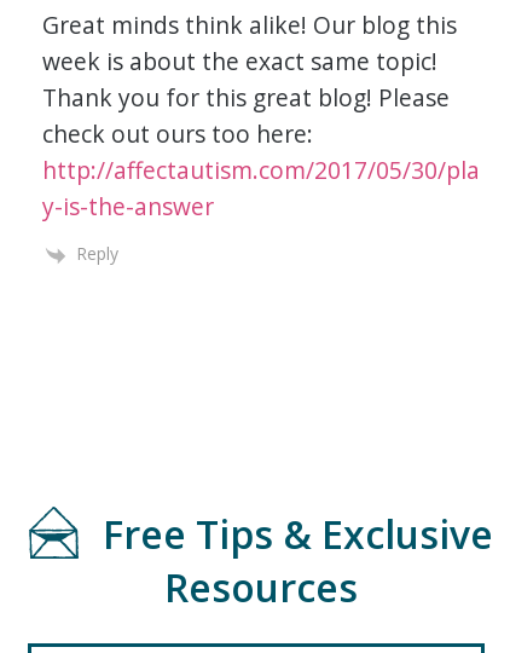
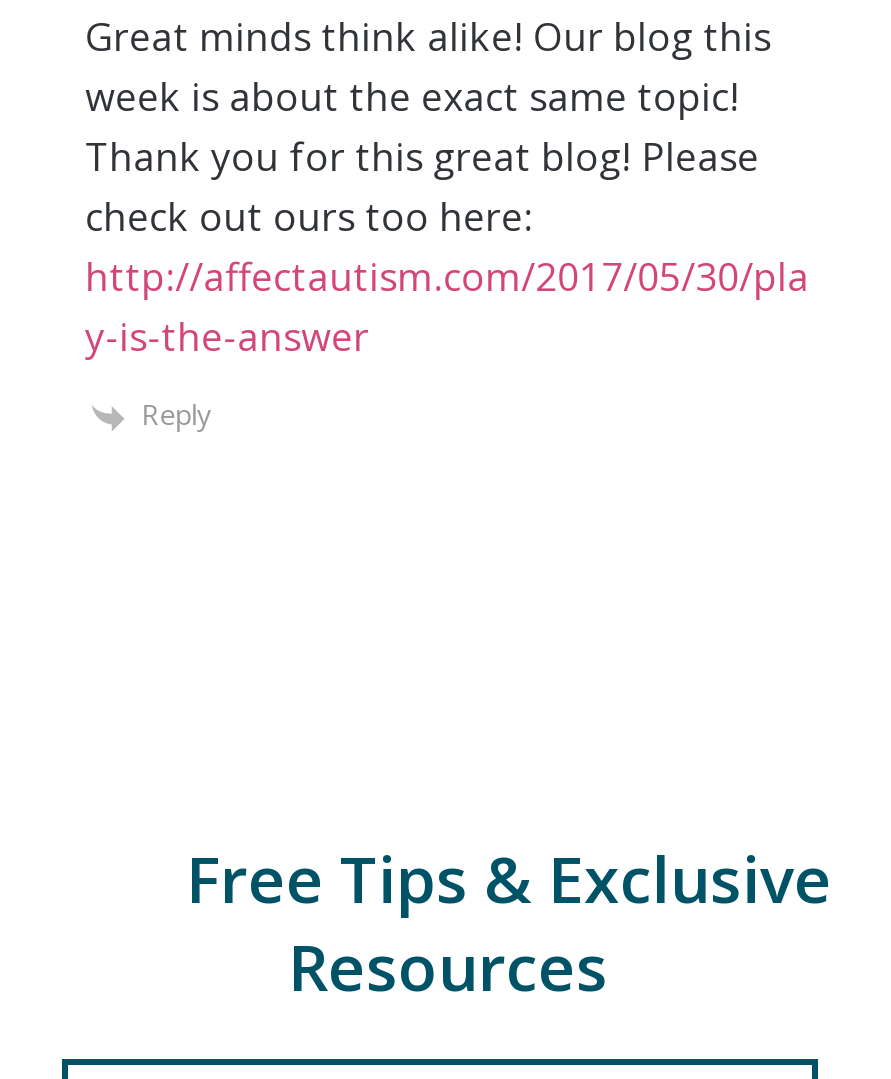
[28,505,80,560] [image] -> none

